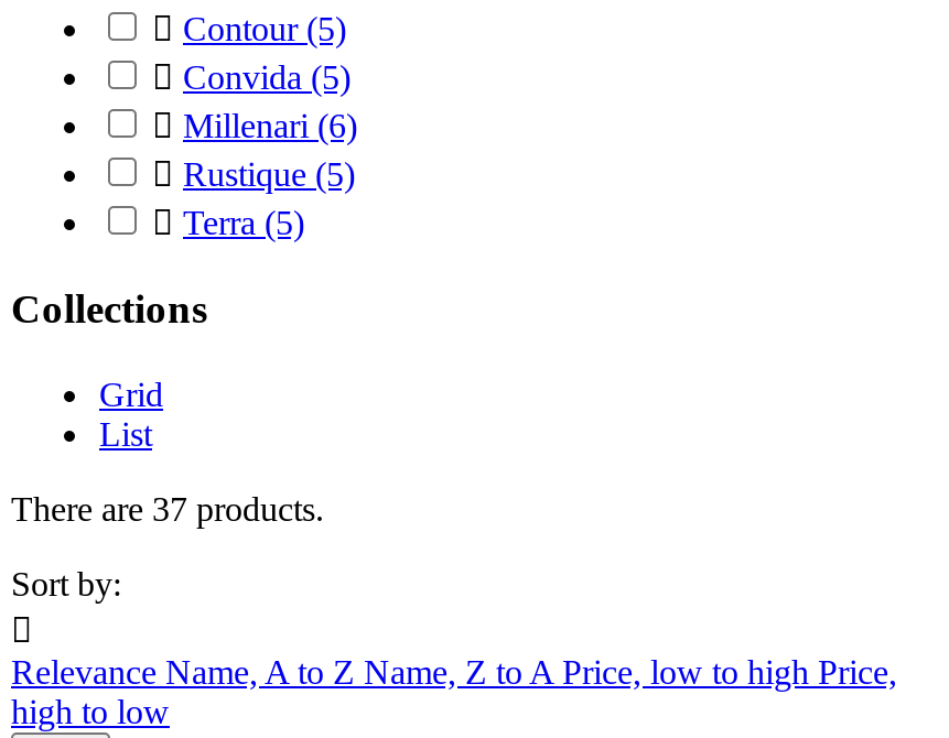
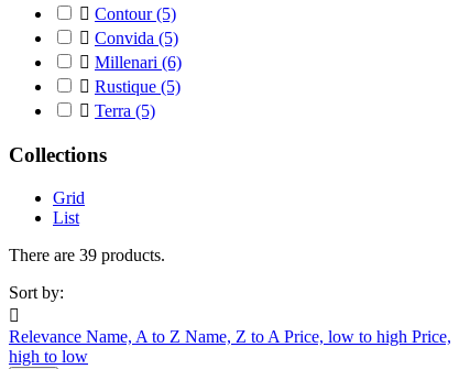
[11,491,324,528] There are 37 products. -> [9,245,165,264] There are 39 products.

